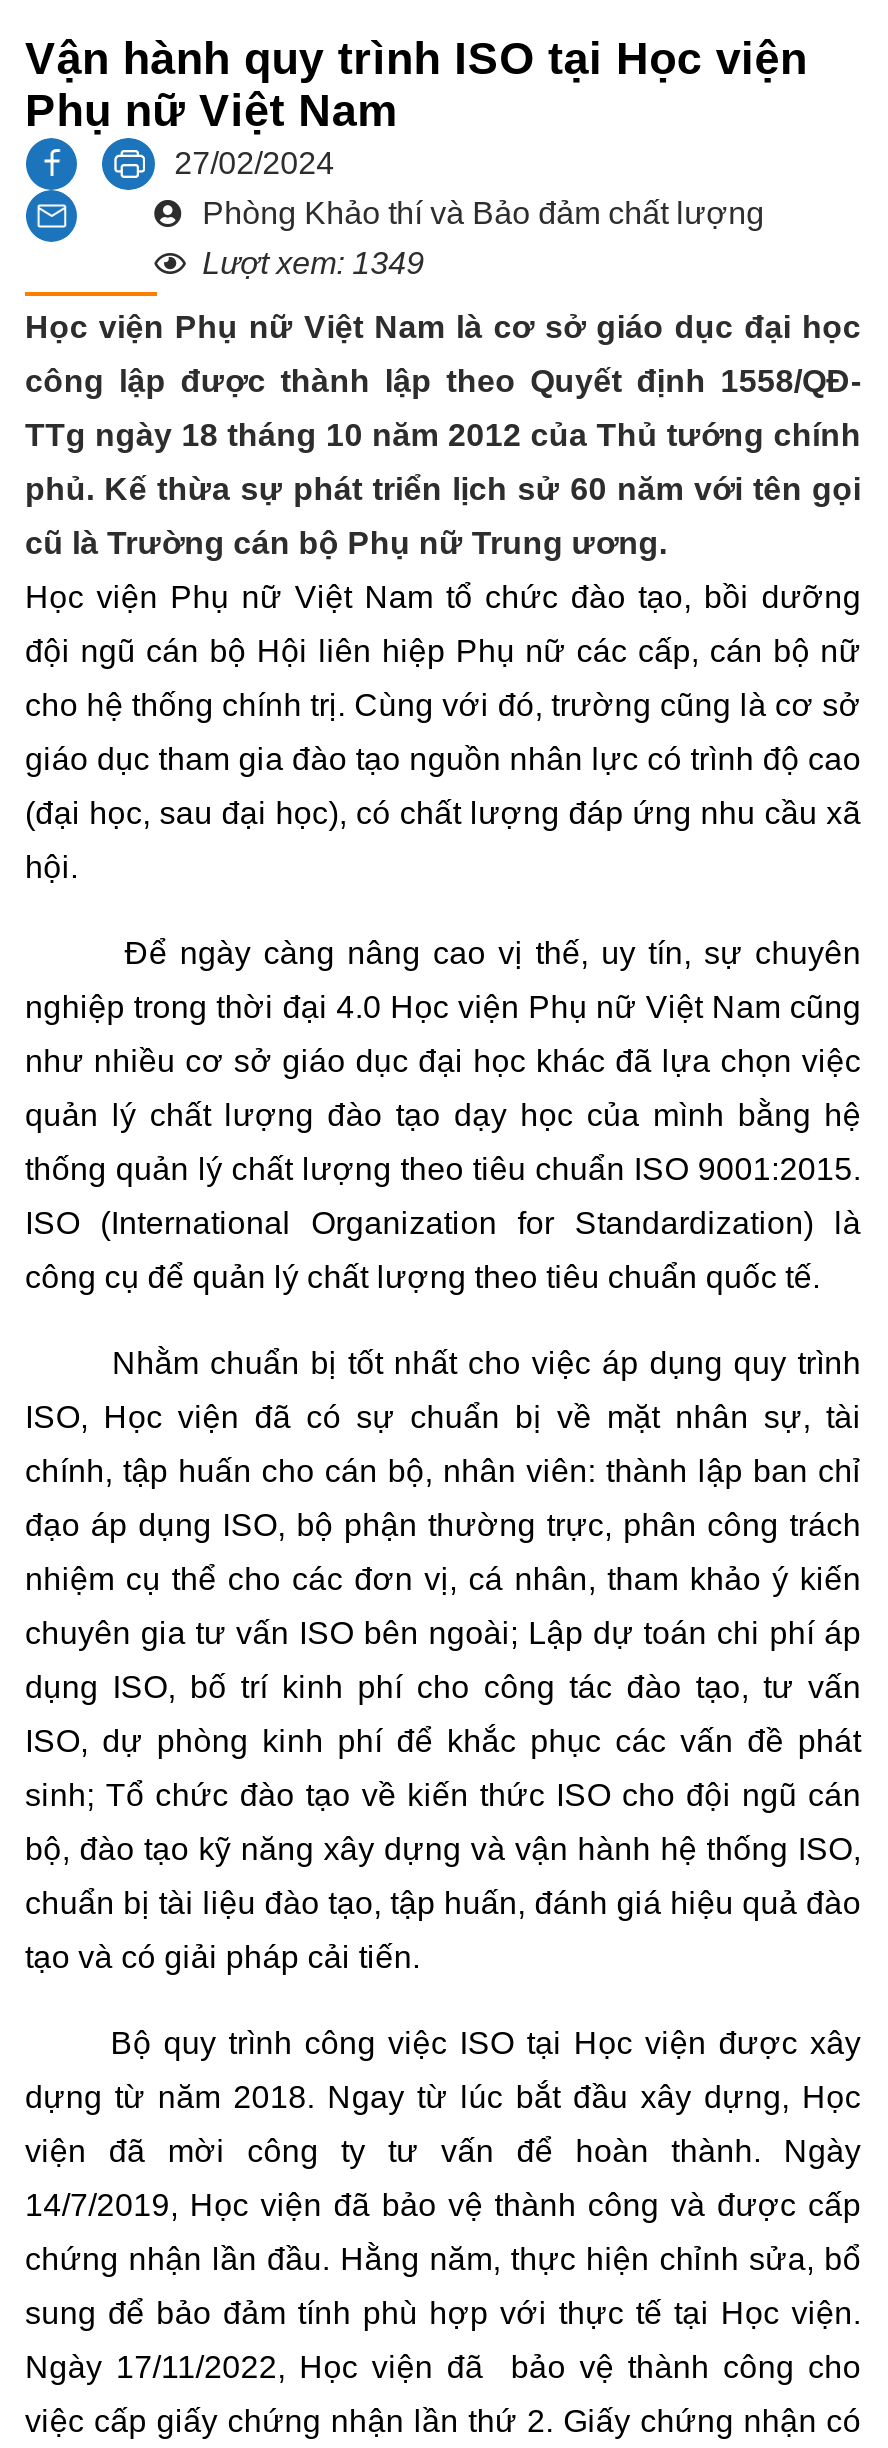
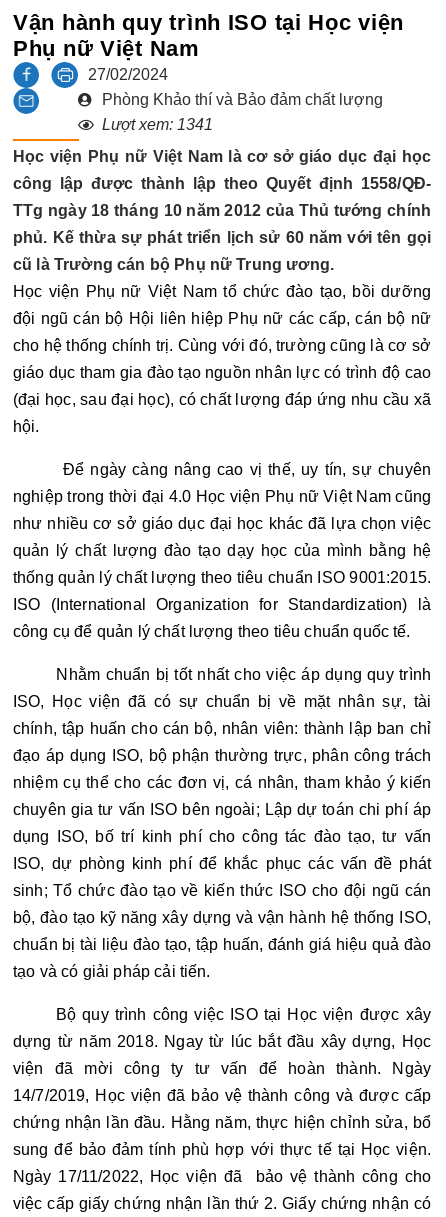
[202,246,424,280] Lượt xem: 1349 -> [102,116,213,133] Lượt xem: 1341

